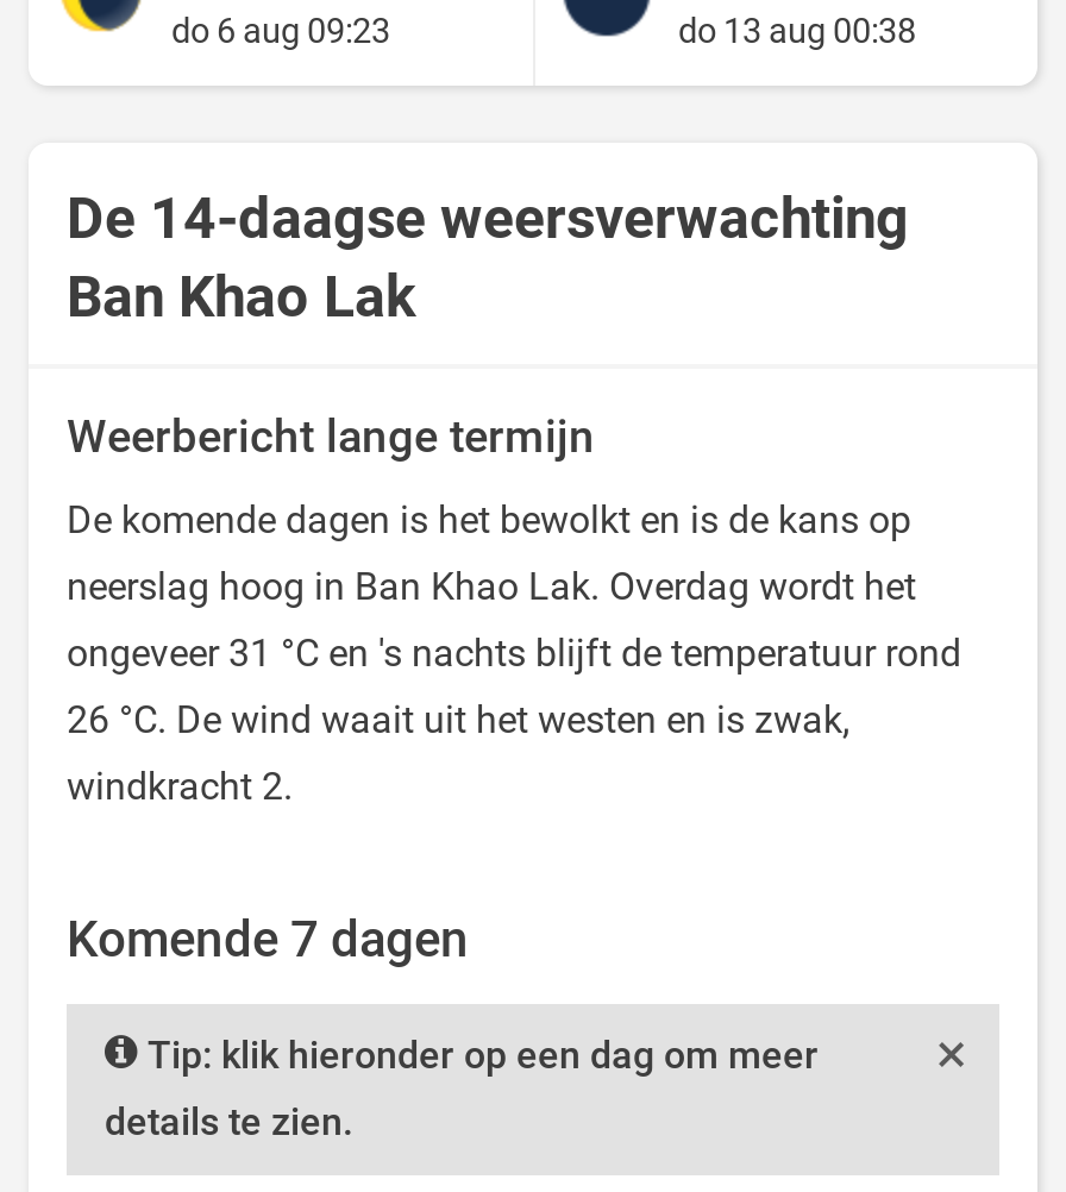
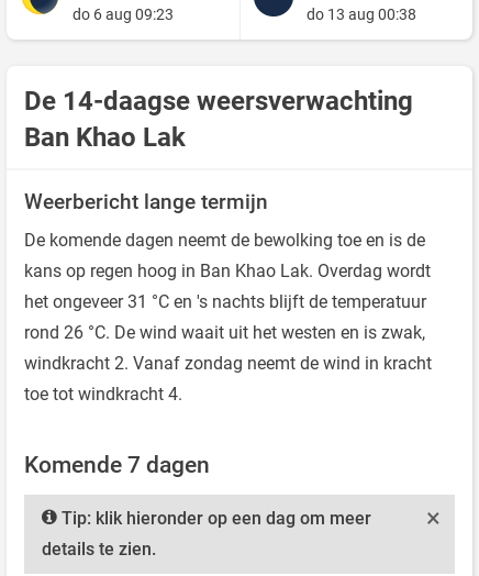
[67,498,961,810] De komende dagen is het bewolkt en is de kans op | neerslag hoog in Ban Khao Lak. Overdag wordt het | ongeveer 31 °C en 's nachts blijft de temperatuur rond | 26 °C. De wind waait uit het westen en is zwak, | windkracht 2. -> [24,230,432,405] De komende dagen neemt de bewolking toe en is de | kans op regen hoog in Ban Khao Lak. Overdag wordt | het ongeveer 31 °C en 's nachts blijft de temperatuur | rond 26 °C. De wind waait uit het westen en is zwak, | windkracht 2. Vanaf zondag neemt de wind in kracht | toe tot windkracht 4.

